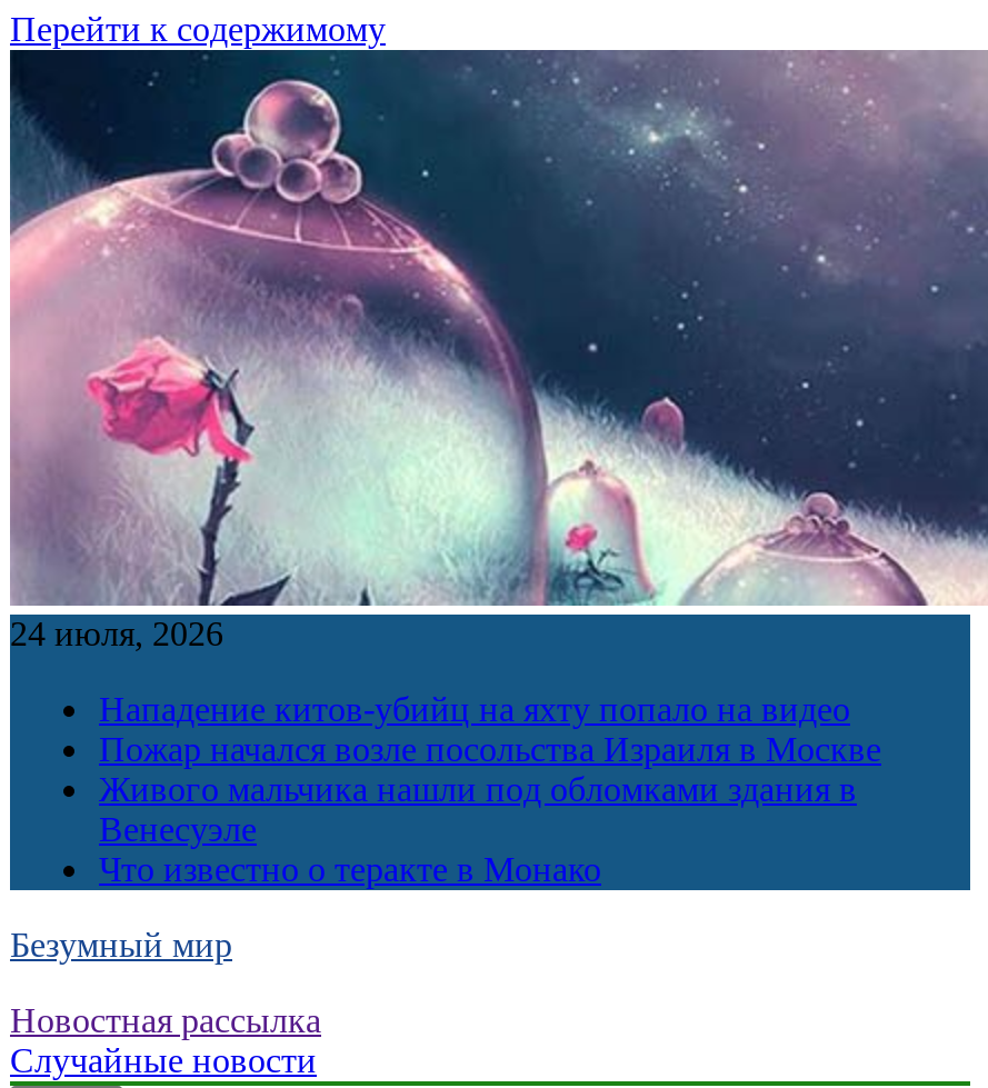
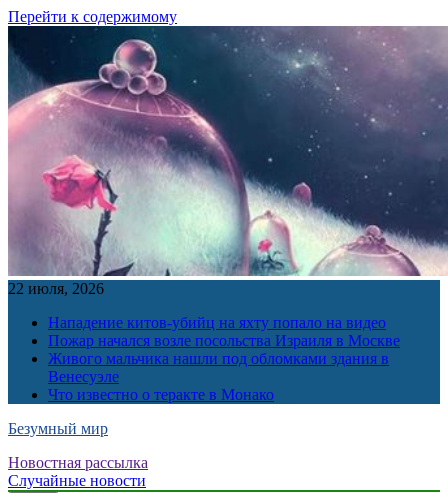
[10,615,223,652] 24 июля, 2026 -> [8,280,104,297] 22 июля, 2026

